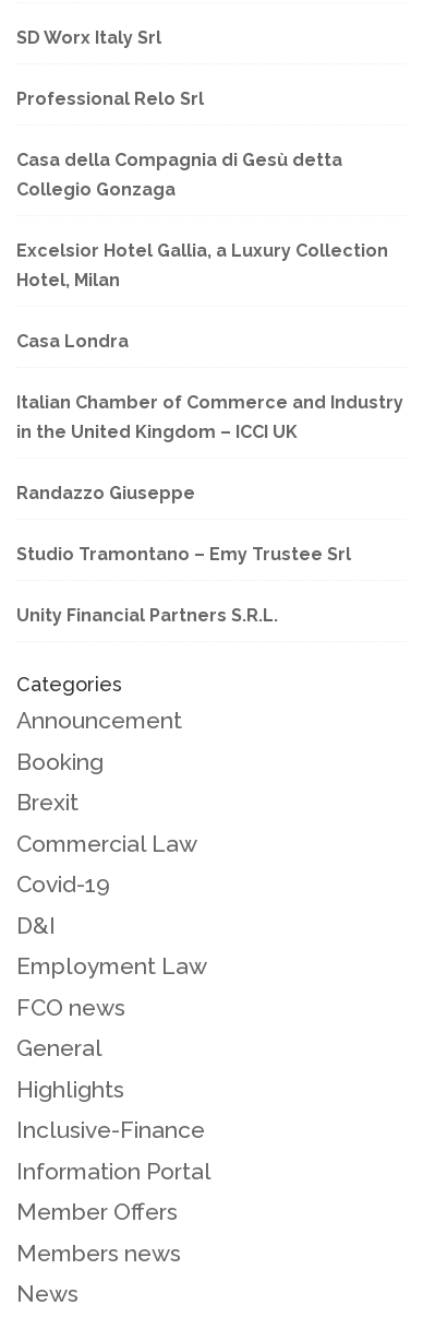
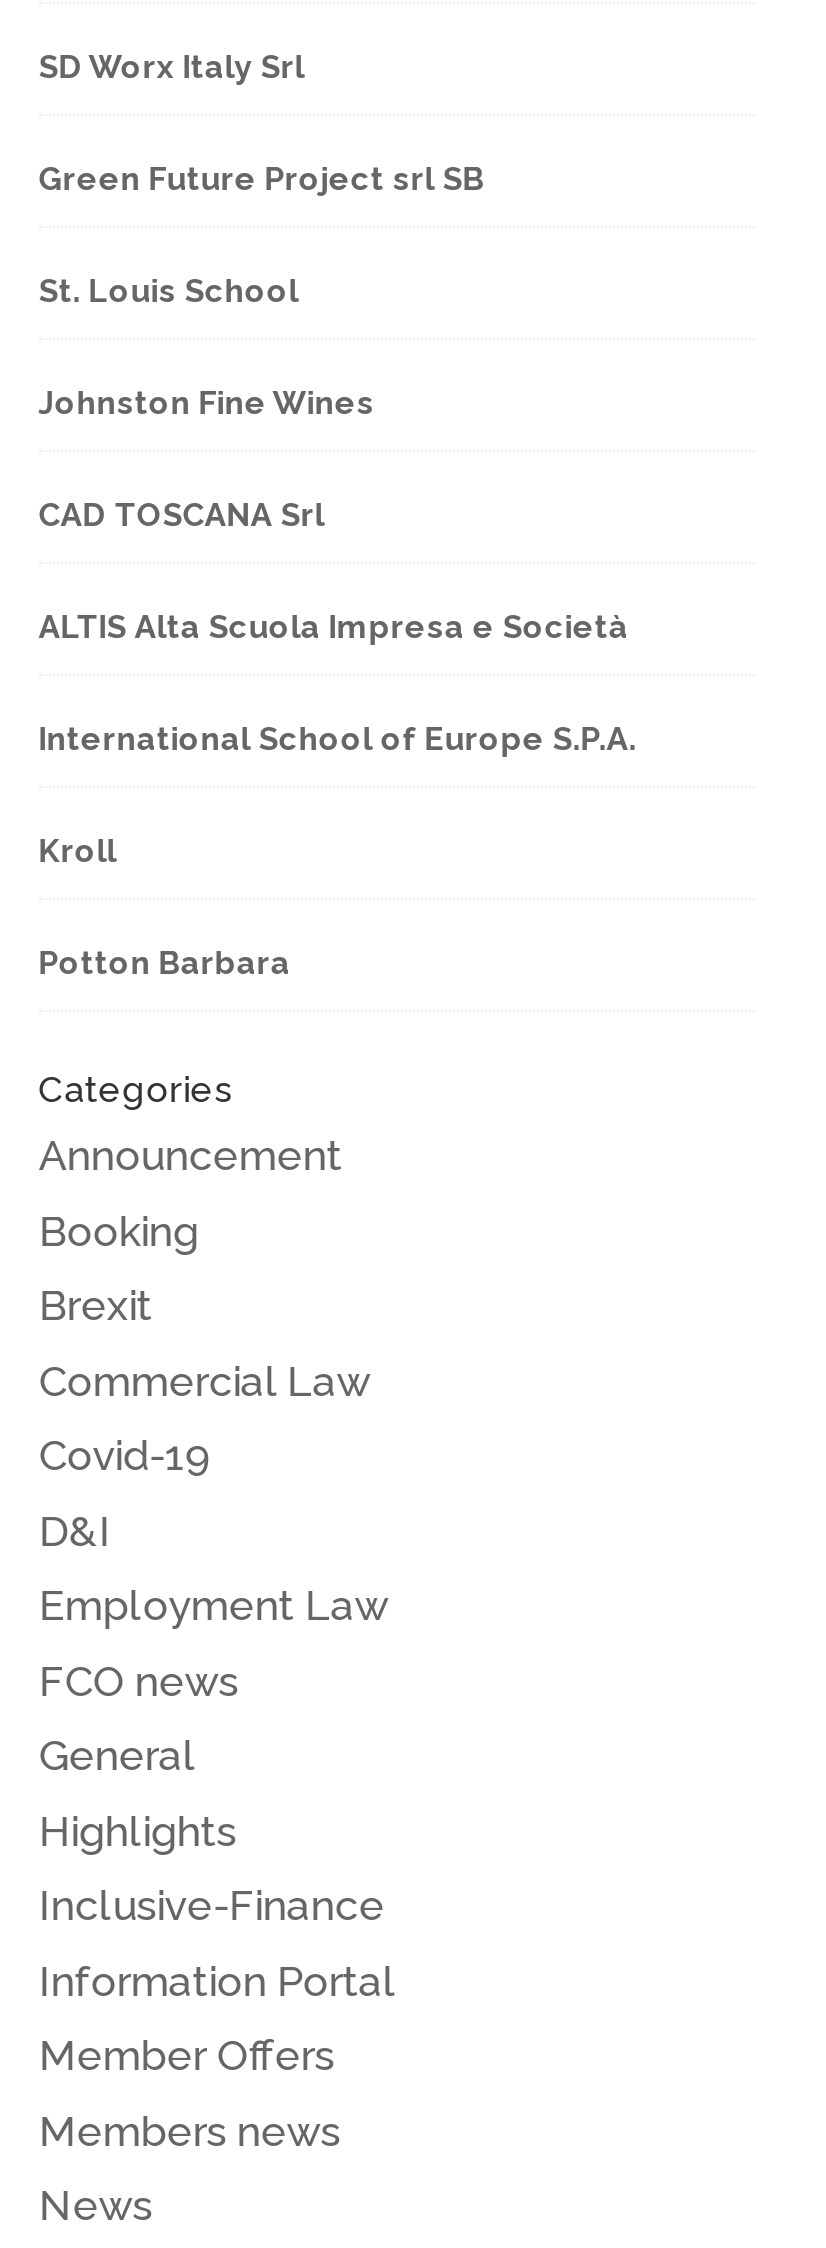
[16,88,204,109] Professional Relo Srl -> [39,160,485,198] Green Future Project srl SB
[16,150,342,200] Casa della Compagnia di Gesù detta | Collegio Gonzaga -> [39,272,299,310] St. Louis School
[16,240,388,290] Excelsior Hotel Gallia, a Luxury Collection | Hotel, Milan -> [39,384,375,422] Johnston Fine Wines
[16,331,128,352] Casa Londra -> [39,496,325,534] CAD TOSCANA Srl
[16,392,403,442] Italian Chamber of Commerce and Industry | in the United Kingdom – ICCI UK -> [39,608,629,646] ALTIS Alta Scuola Impresa e Società
[16,483,195,503] Randazzo Giuseppe -> [39,720,637,758] International School of Europe S.P.A.
[16,544,351,565] Studio Tramontano – Emy Trustee Srl -> [39,832,117,870] Kroll
[16,605,278,626] Unity Financial Partners S.R.L. -> [39,944,291,982] Potton Barbara

